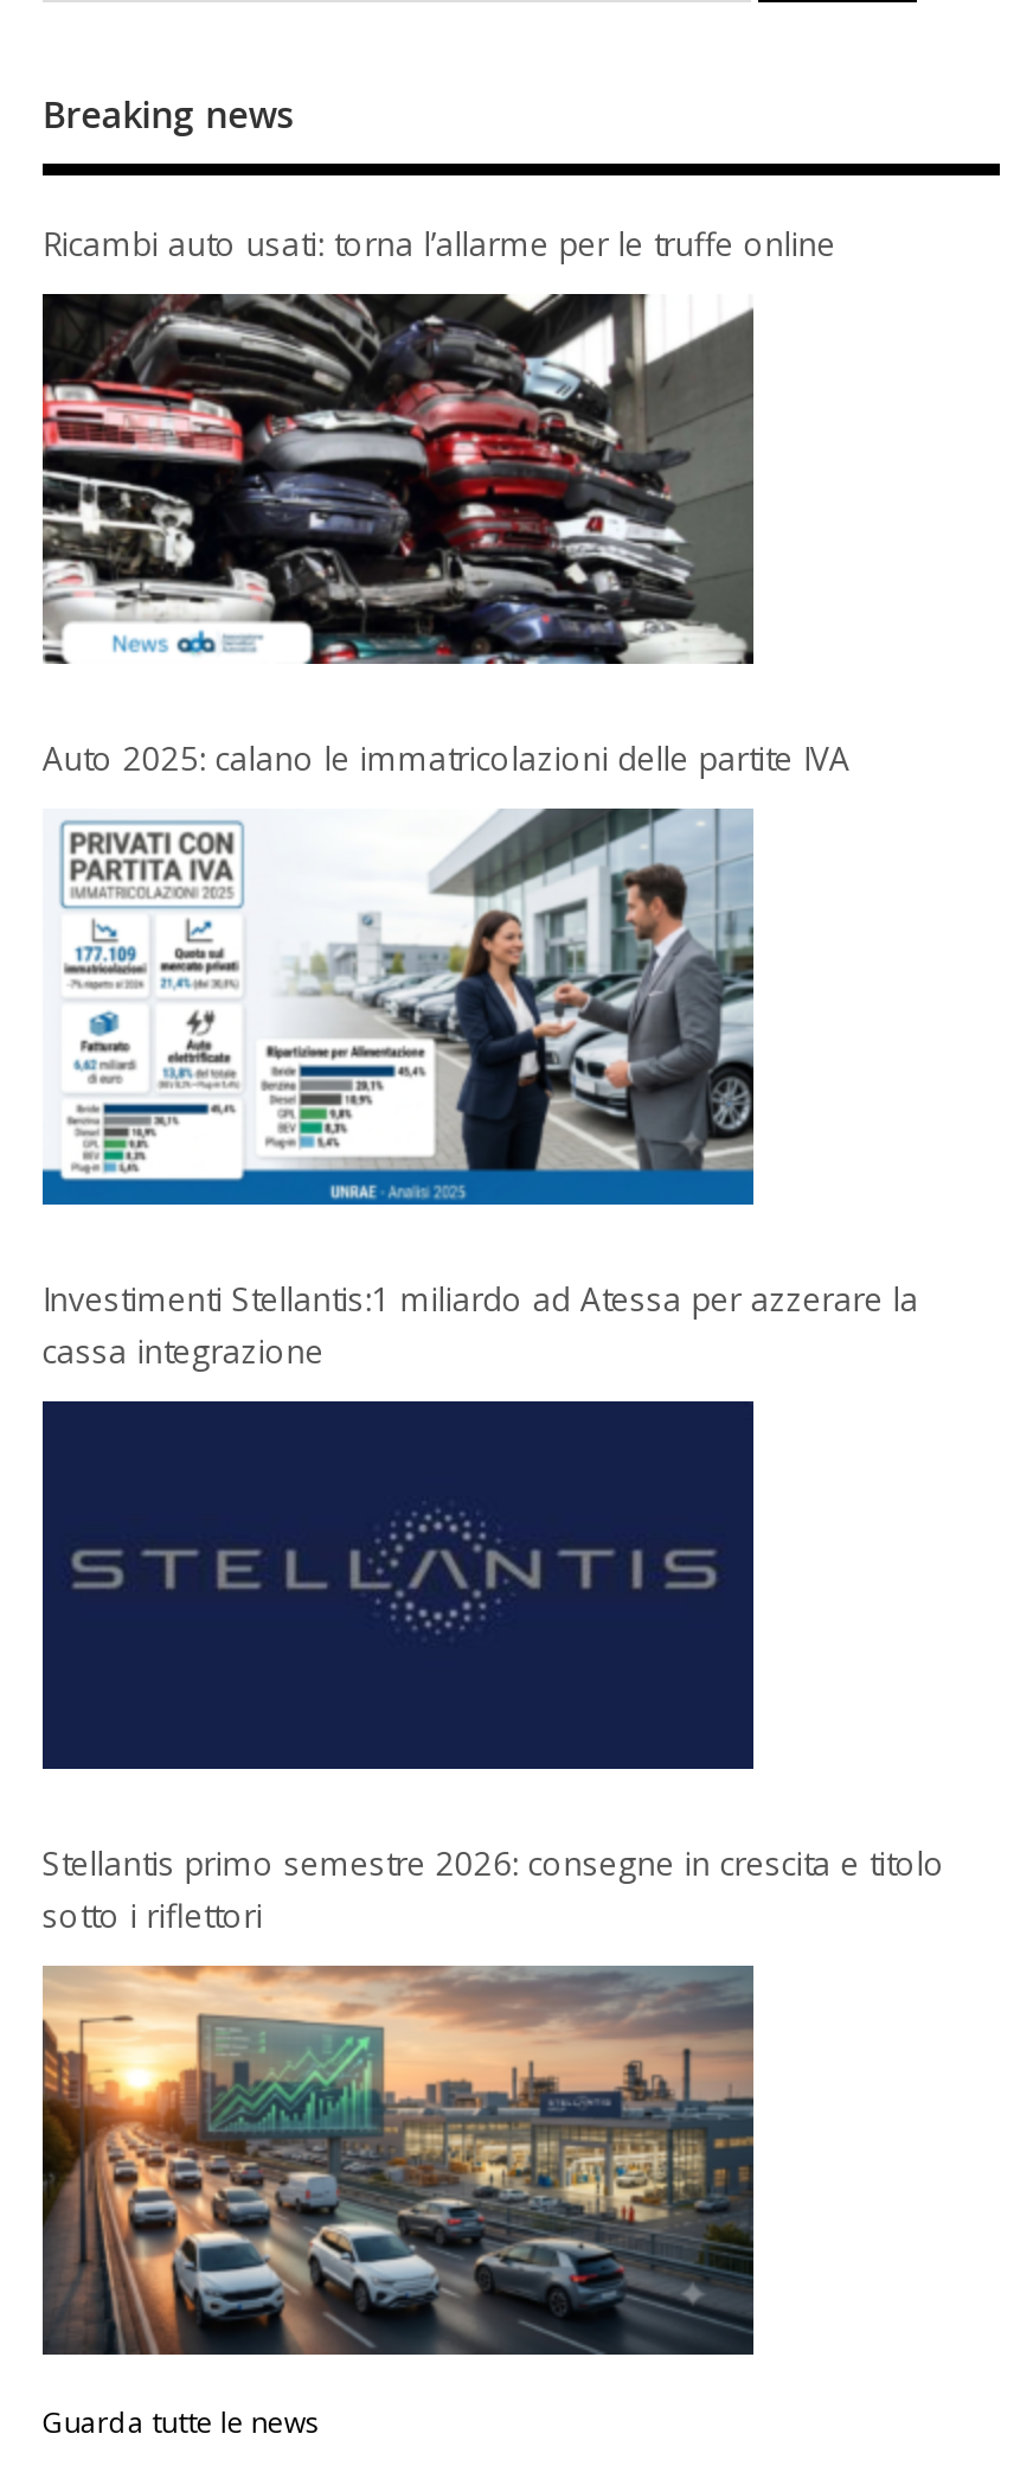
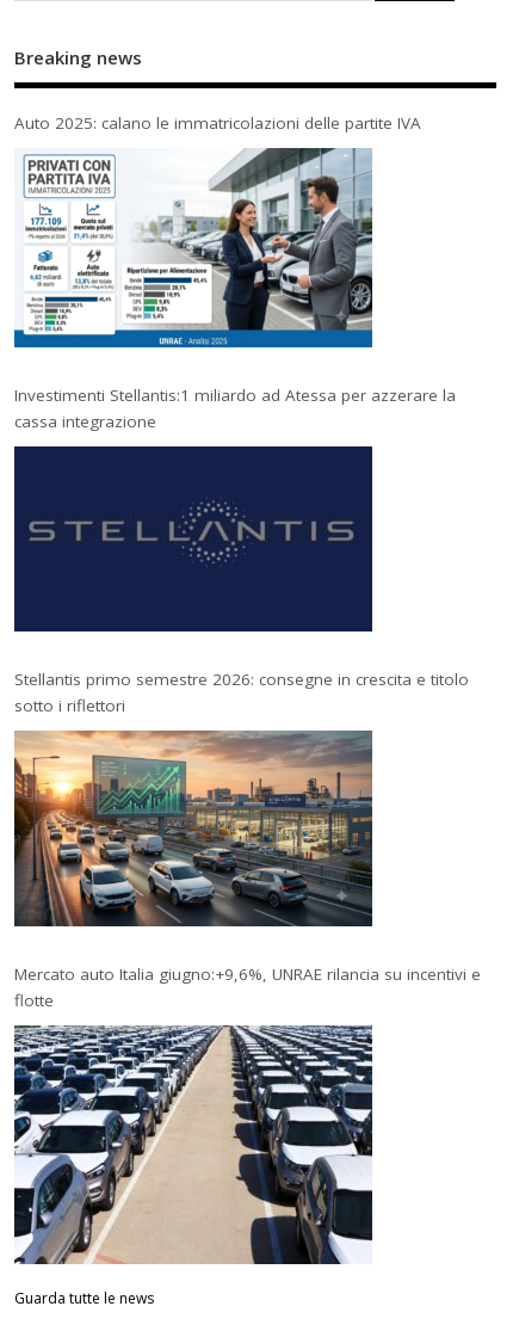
[42,224,836,266] Ricambi auto usati: torna l’allarme per le truffe online -> none
[40,292,756,690] [image] -> none
moved [42,738,945,1938] -> [14,113,469,717]: [image] | Auto 2025: calano le immatricolazioni delle partite IVA | Investimenti Stellantis:1 miliardo ad Atessa per azzerare la | cassa integrazione | Stellantis primo semestre 2026: consegne in crescita e titolo | sotto i riflettori
none -> [13,1024,373,1265] [image]
none -> [14,964,481,1011] Mercato auto Italia giugno:+9,6%, UNRAE rilancia su incentivi e | flotte
moved [40,1963,756,2359] -> [13,729,373,929]: [image]

